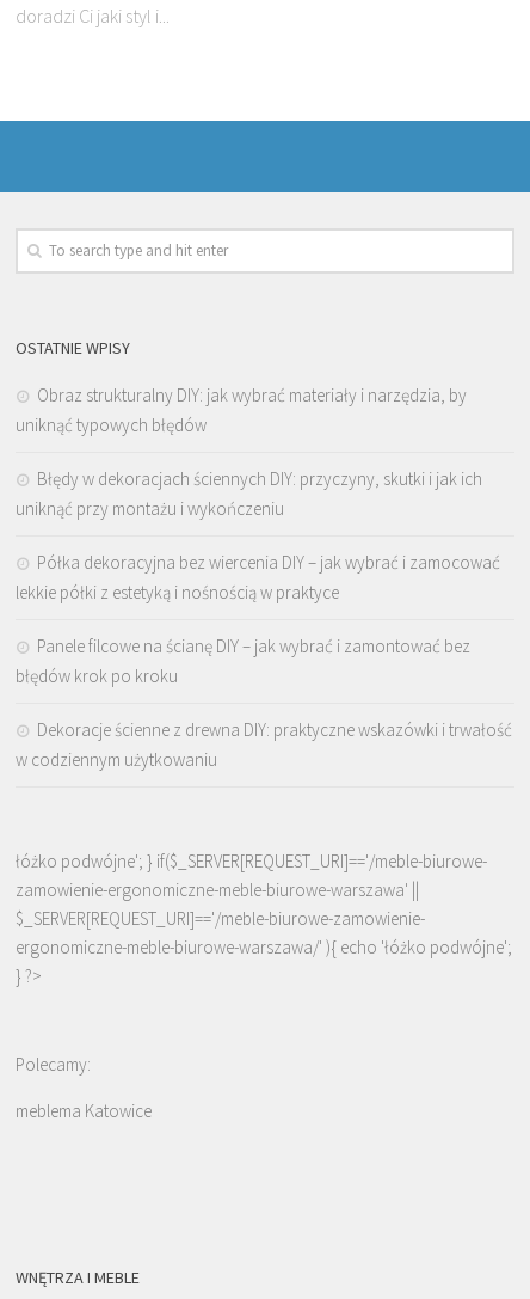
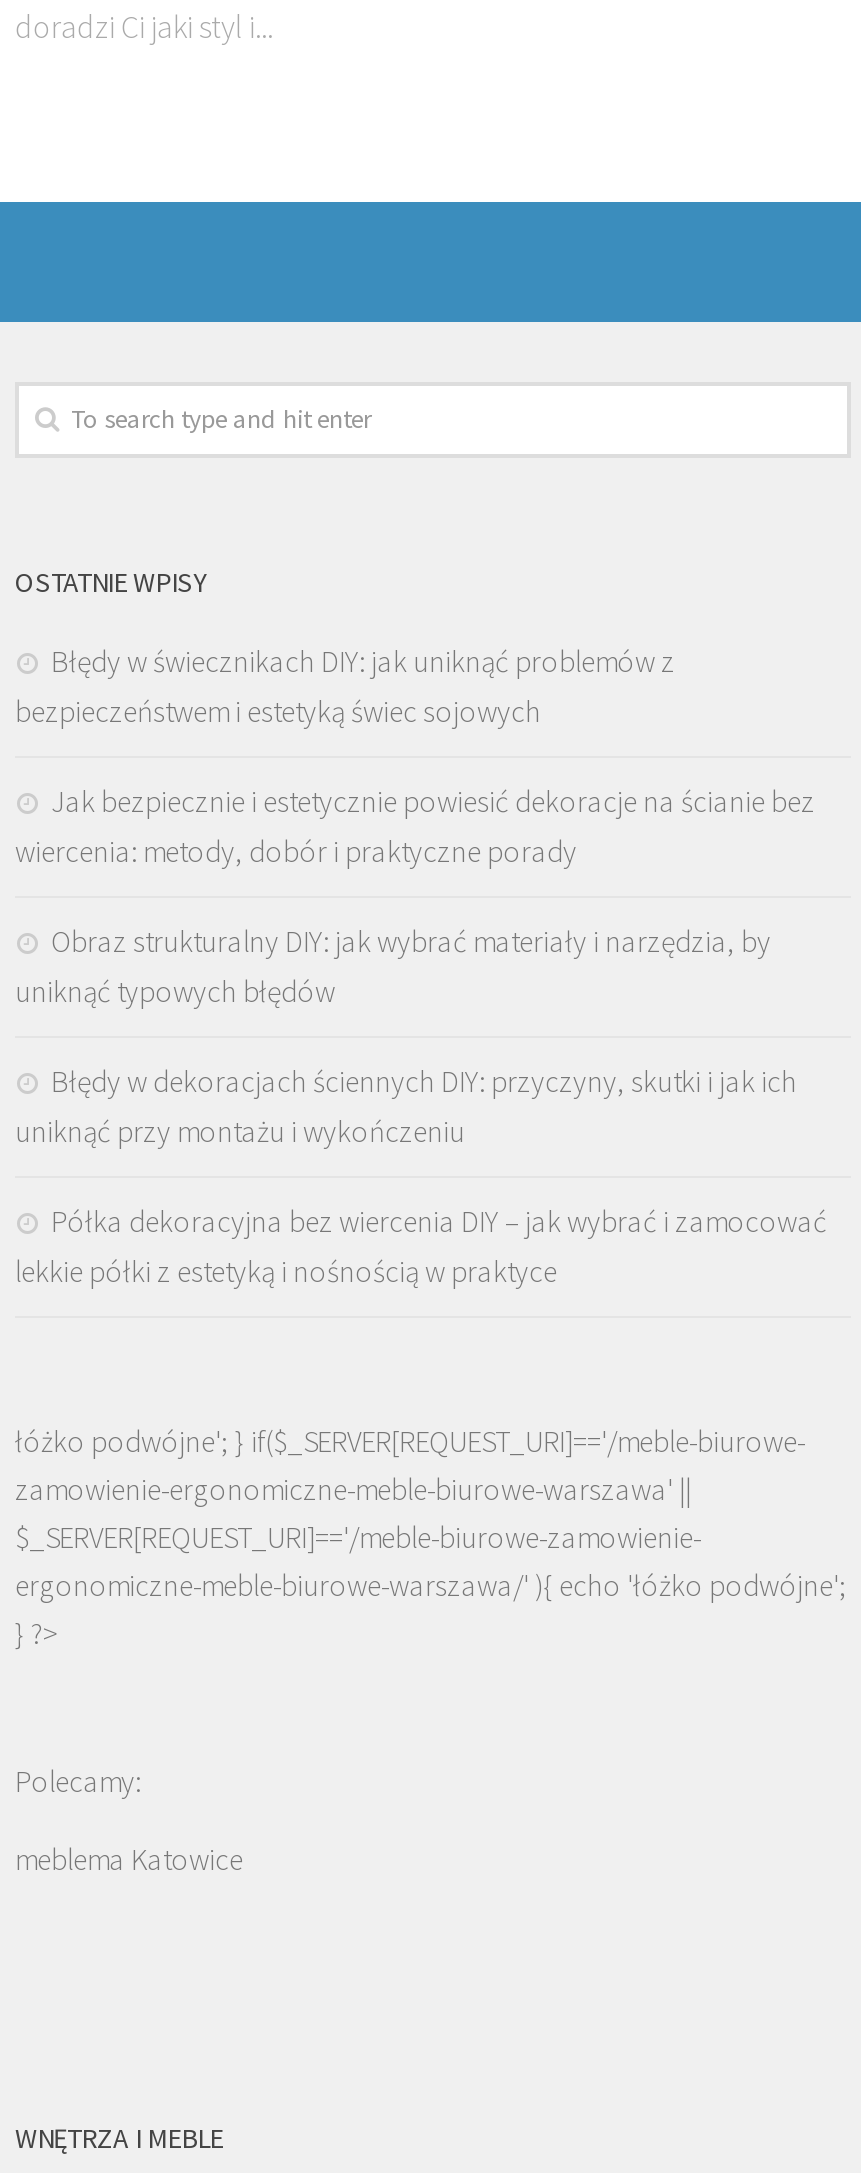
none -> [15,643,815,871] Błędy w świecznikach DIY: jak uniknąć problemów z | bezpieczeństwem i estetyką świec sojowych | Jak bezpiecznie i estetycznie powiesić dekoracje na ścianie bez | wiercenia: metody, dobór i praktyczne porady
moved [16,384,500,604] -> [15,923,827,1291]: Obraz strukturalny DIY: jak wybrać materiały i narzędzia, by | uniknąć typowych błędów | Błędy w dekoracjach ściennych DIY: przyczyny, skutki i jak ich | uniknąć przy montażu i wykończeniu | Półka dekoracyjna bez wiercenia DIY – jak wybrać i zamocować | lekkie półki z estetyką i nośnością w praktyce
[16,635,512,771] Panele filcowe na ścianę DIY – jak wybrać i zamontować bez | błędów krok po kroku | Dekoracje ścienne z drewna DIY: praktyczne wskazówki i trwałość | w codziennym użytkowaniu -> none

